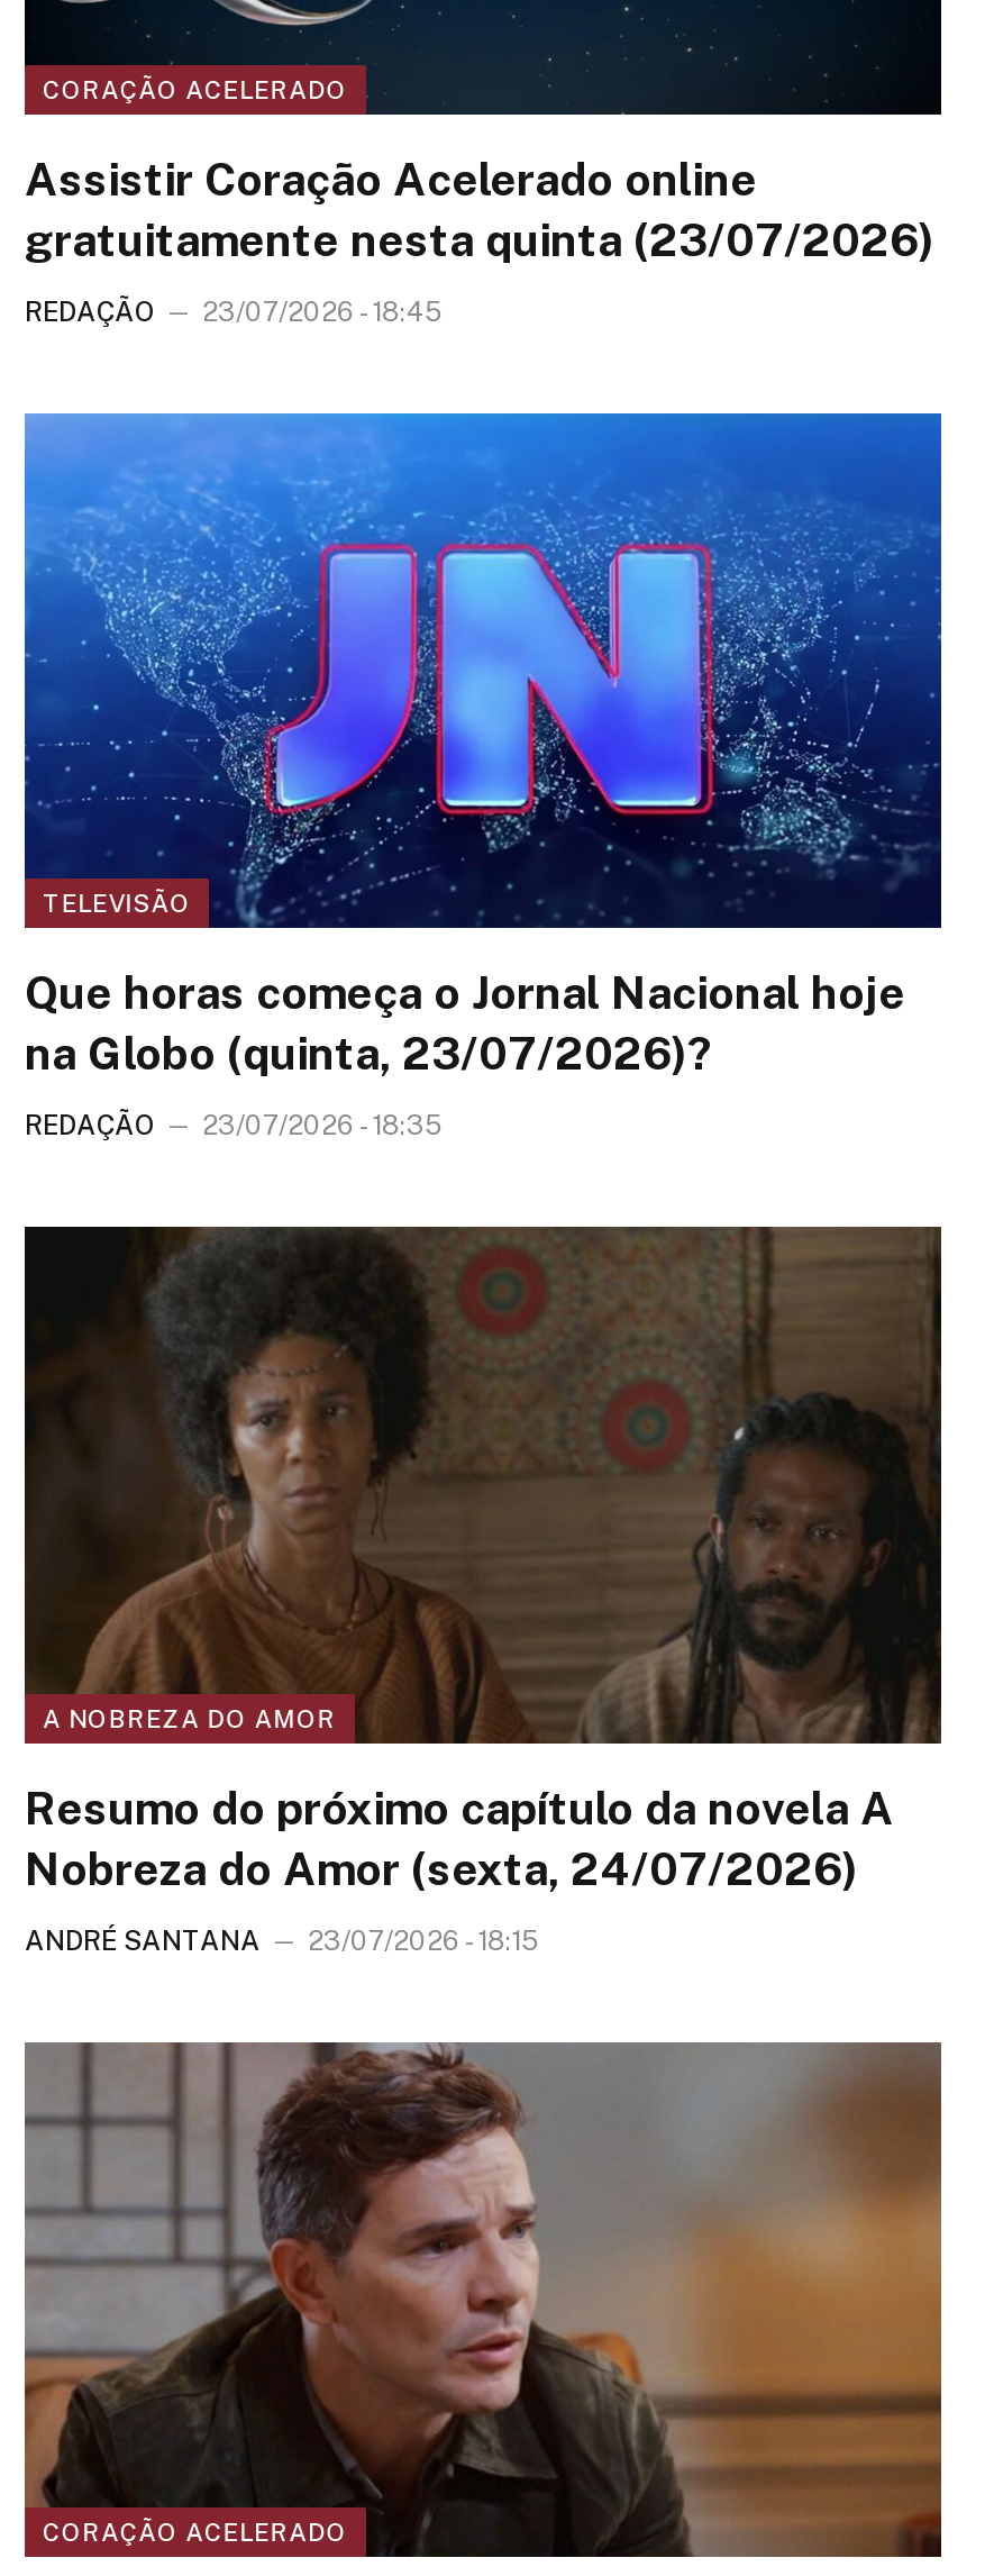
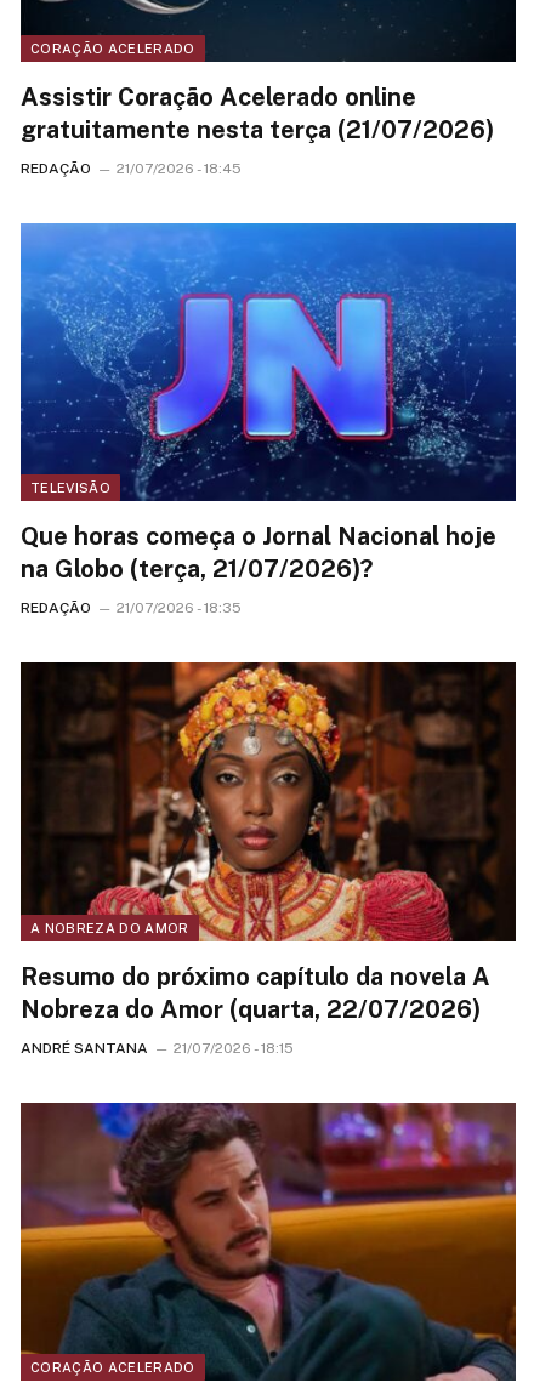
[25,212,934,266] gratuitamente nesta quinta (23/07/2026) -> [21,115,494,144] gratuitamente nesta terça (21/07/2026)
[25,295,443,327] REDAÇÃO 23/07/2026 - 18:45 -> [21,160,242,177] REDAÇÃO 21/07/2026 - 18:45
[25,1027,710,1081] na Globo (quinta, 23/07/2026)? -> [21,554,373,584] na Globo (terça, 21/07/2026)?
[25,1110,443,1141] REDAÇÃO 23/07/2026 - 18:35 -> [21,599,242,616] REDAÇÃO 21/07/2026 - 18:35
[45,1225,939,1746] [image] -> [32,661,515,943] [image]
[25,1841,858,1895] Nobreza do Amor (sexta, 24/07/2026) -> [21,994,481,1023] Nobreza do Amor (quarta, 22/07/2026)
[25,1924,539,1956] ANDRÉ SANTANA 23/07/2026 - 18:15 -> [21,1039,294,1056] ANDRÉ SANTANA 21/07/2026 - 18:15
[22,2040,941,2559] [image] -> [19,1102,516,1382] [image]

